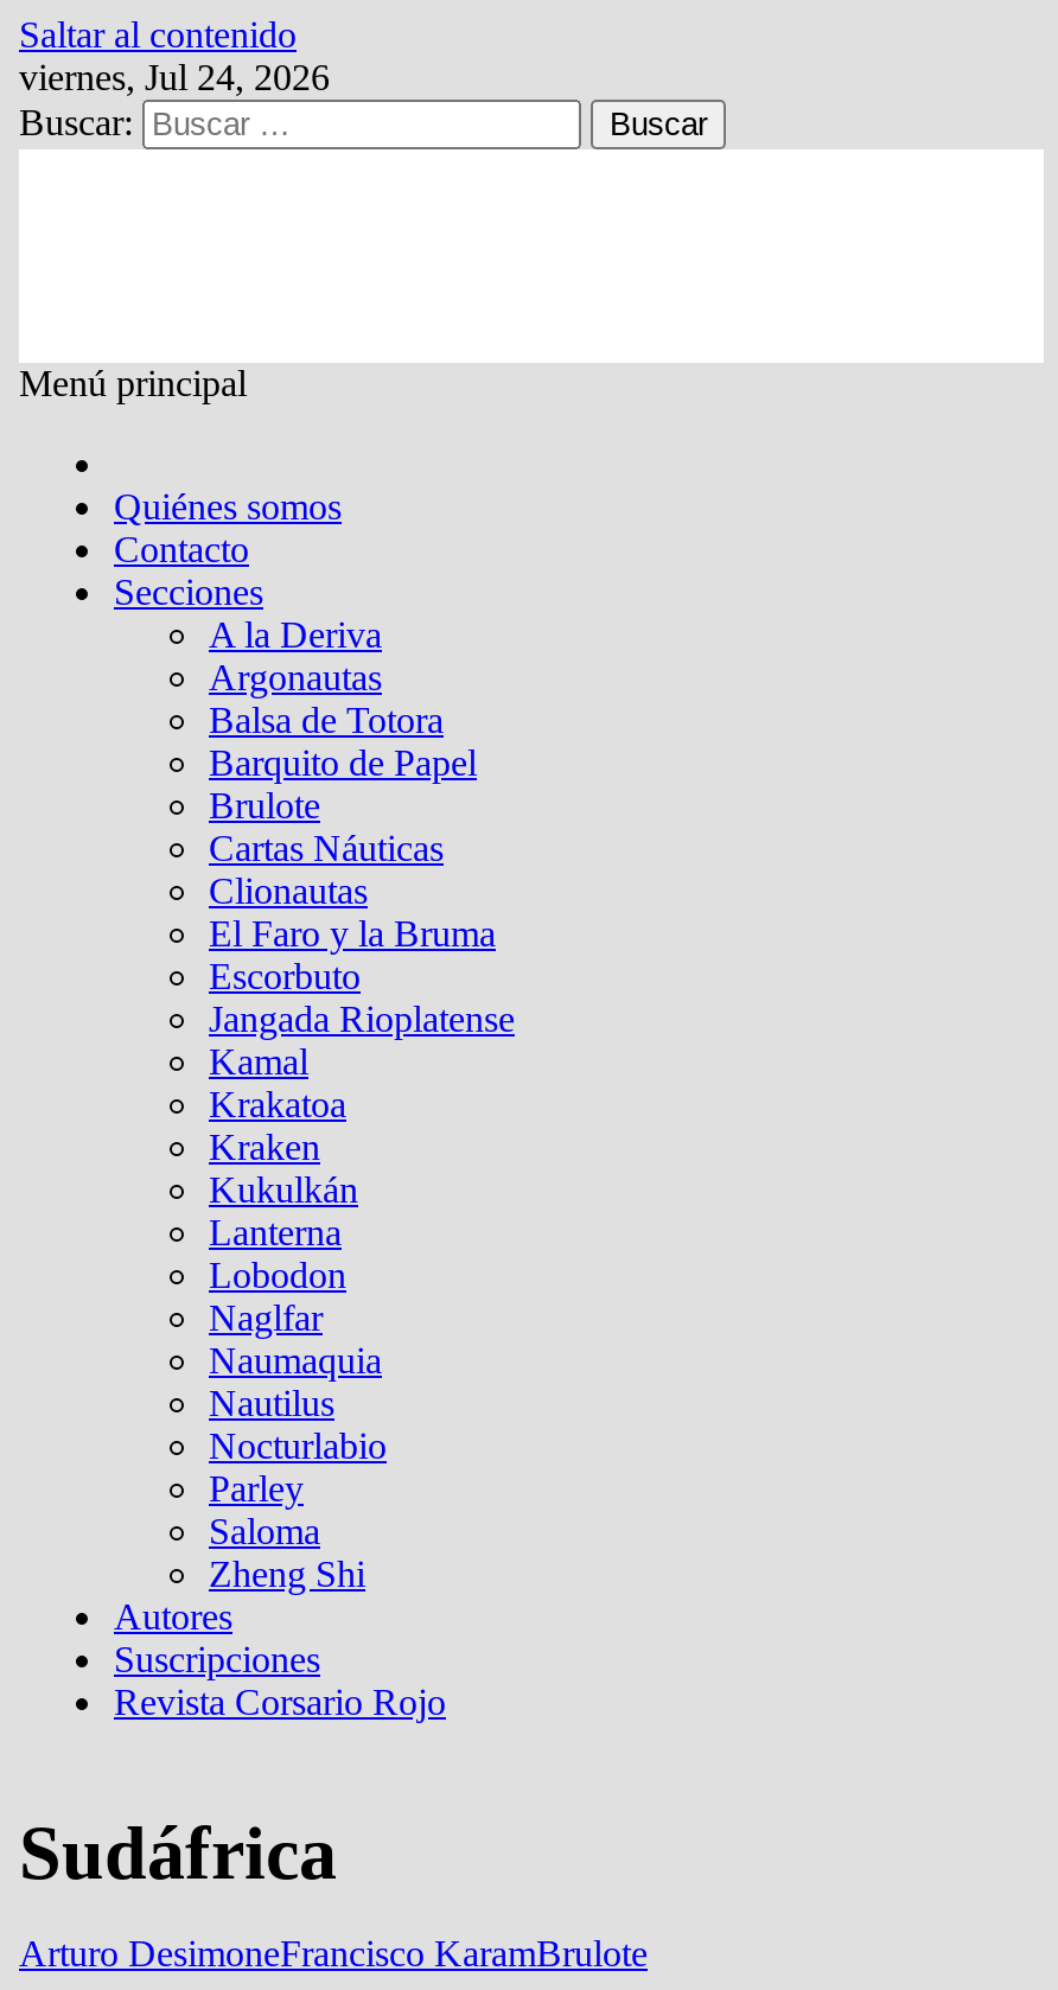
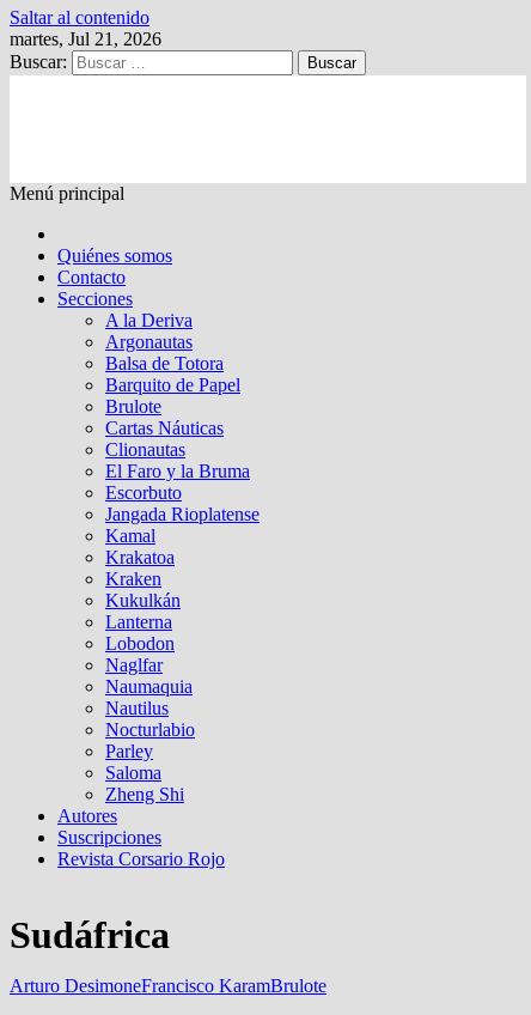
[19,57,330,97] viernes, Jul 24, 2026 -> [10,29,161,49] martes, Jul 21, 2026

